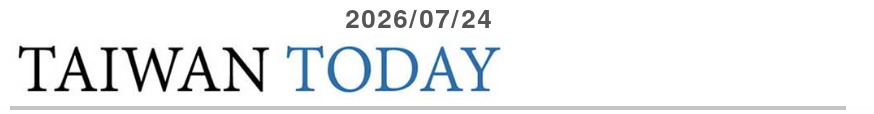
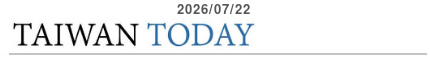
[345,0,493,36] 2026/07/24 -> [177,0,251,18] 2026/07/22

